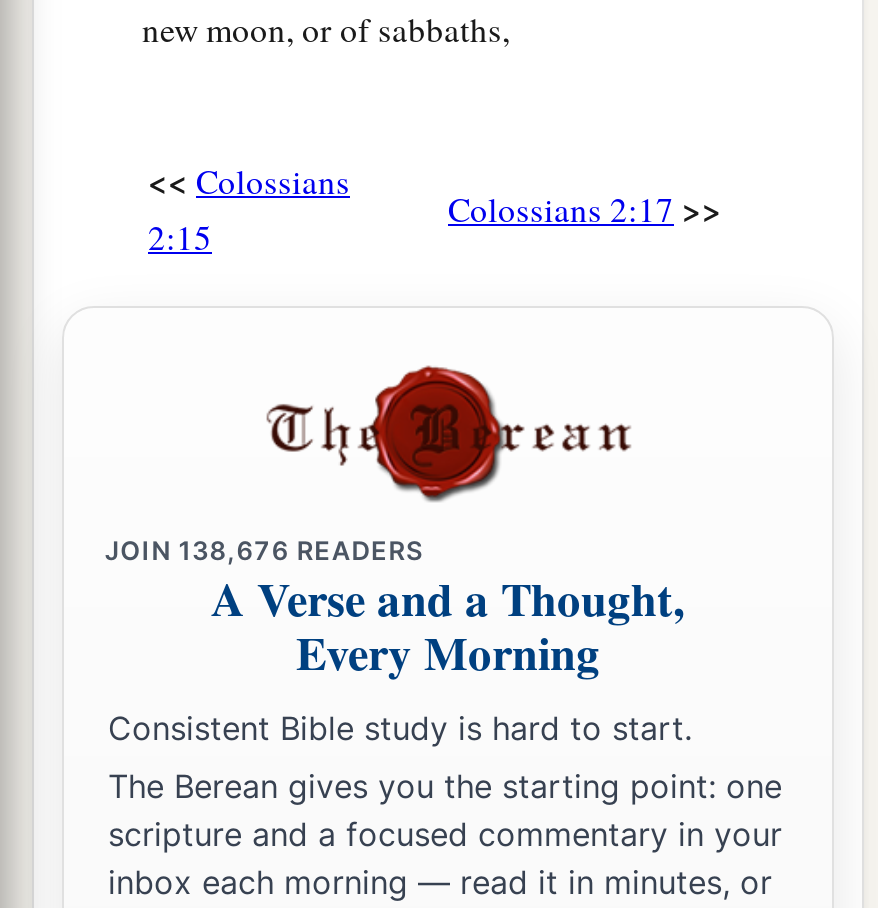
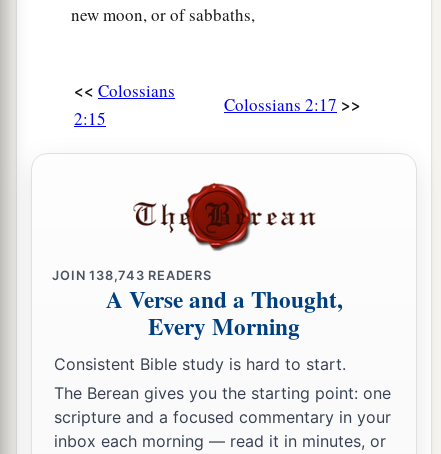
[105,536,424,566] JOIN 138,676 READERS -> [52,268,212,283] JOIN 138,743 READERS

